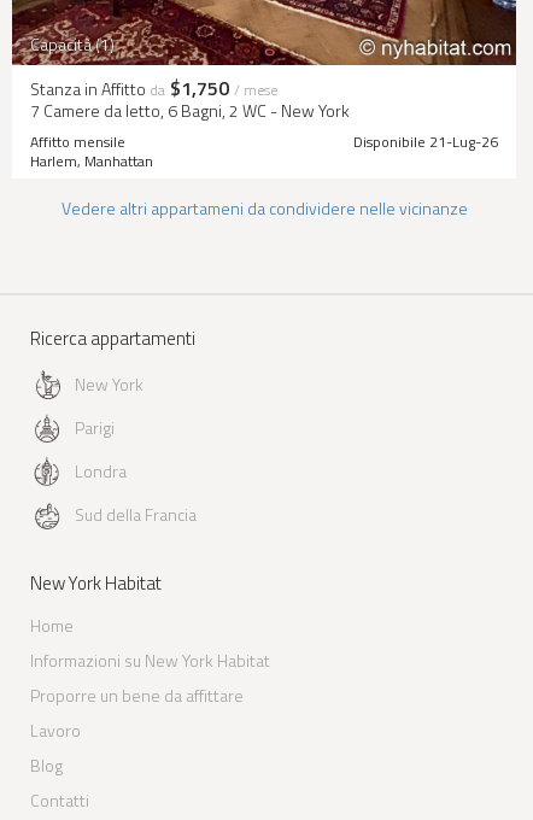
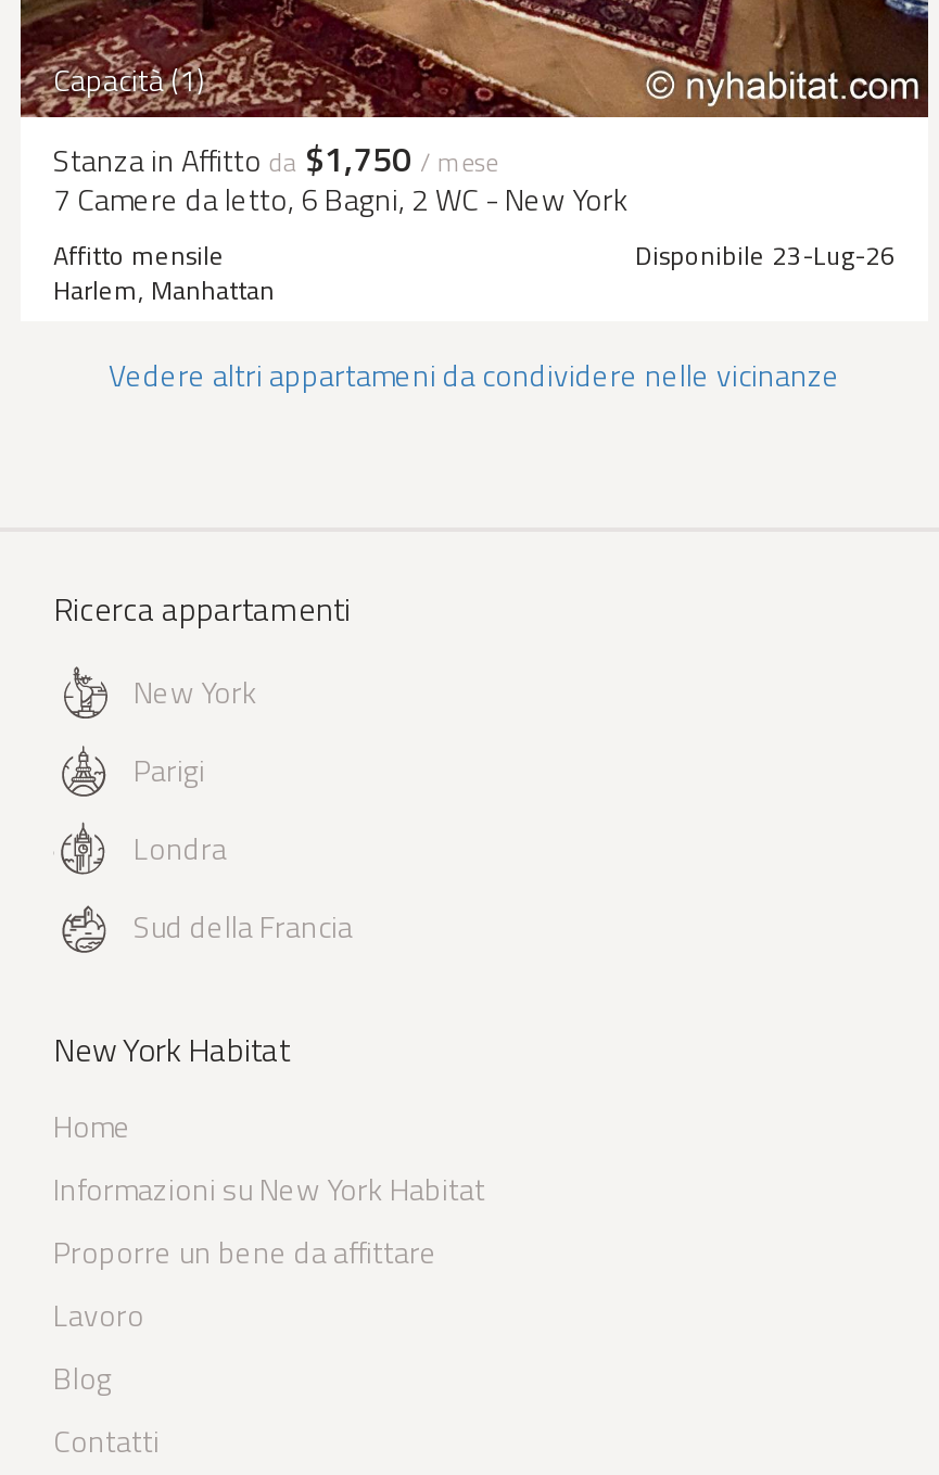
[353,131,498,154] Disponibile 21-Lug-26 -> [635,235,896,276] Disponibile 23-Lug-26

